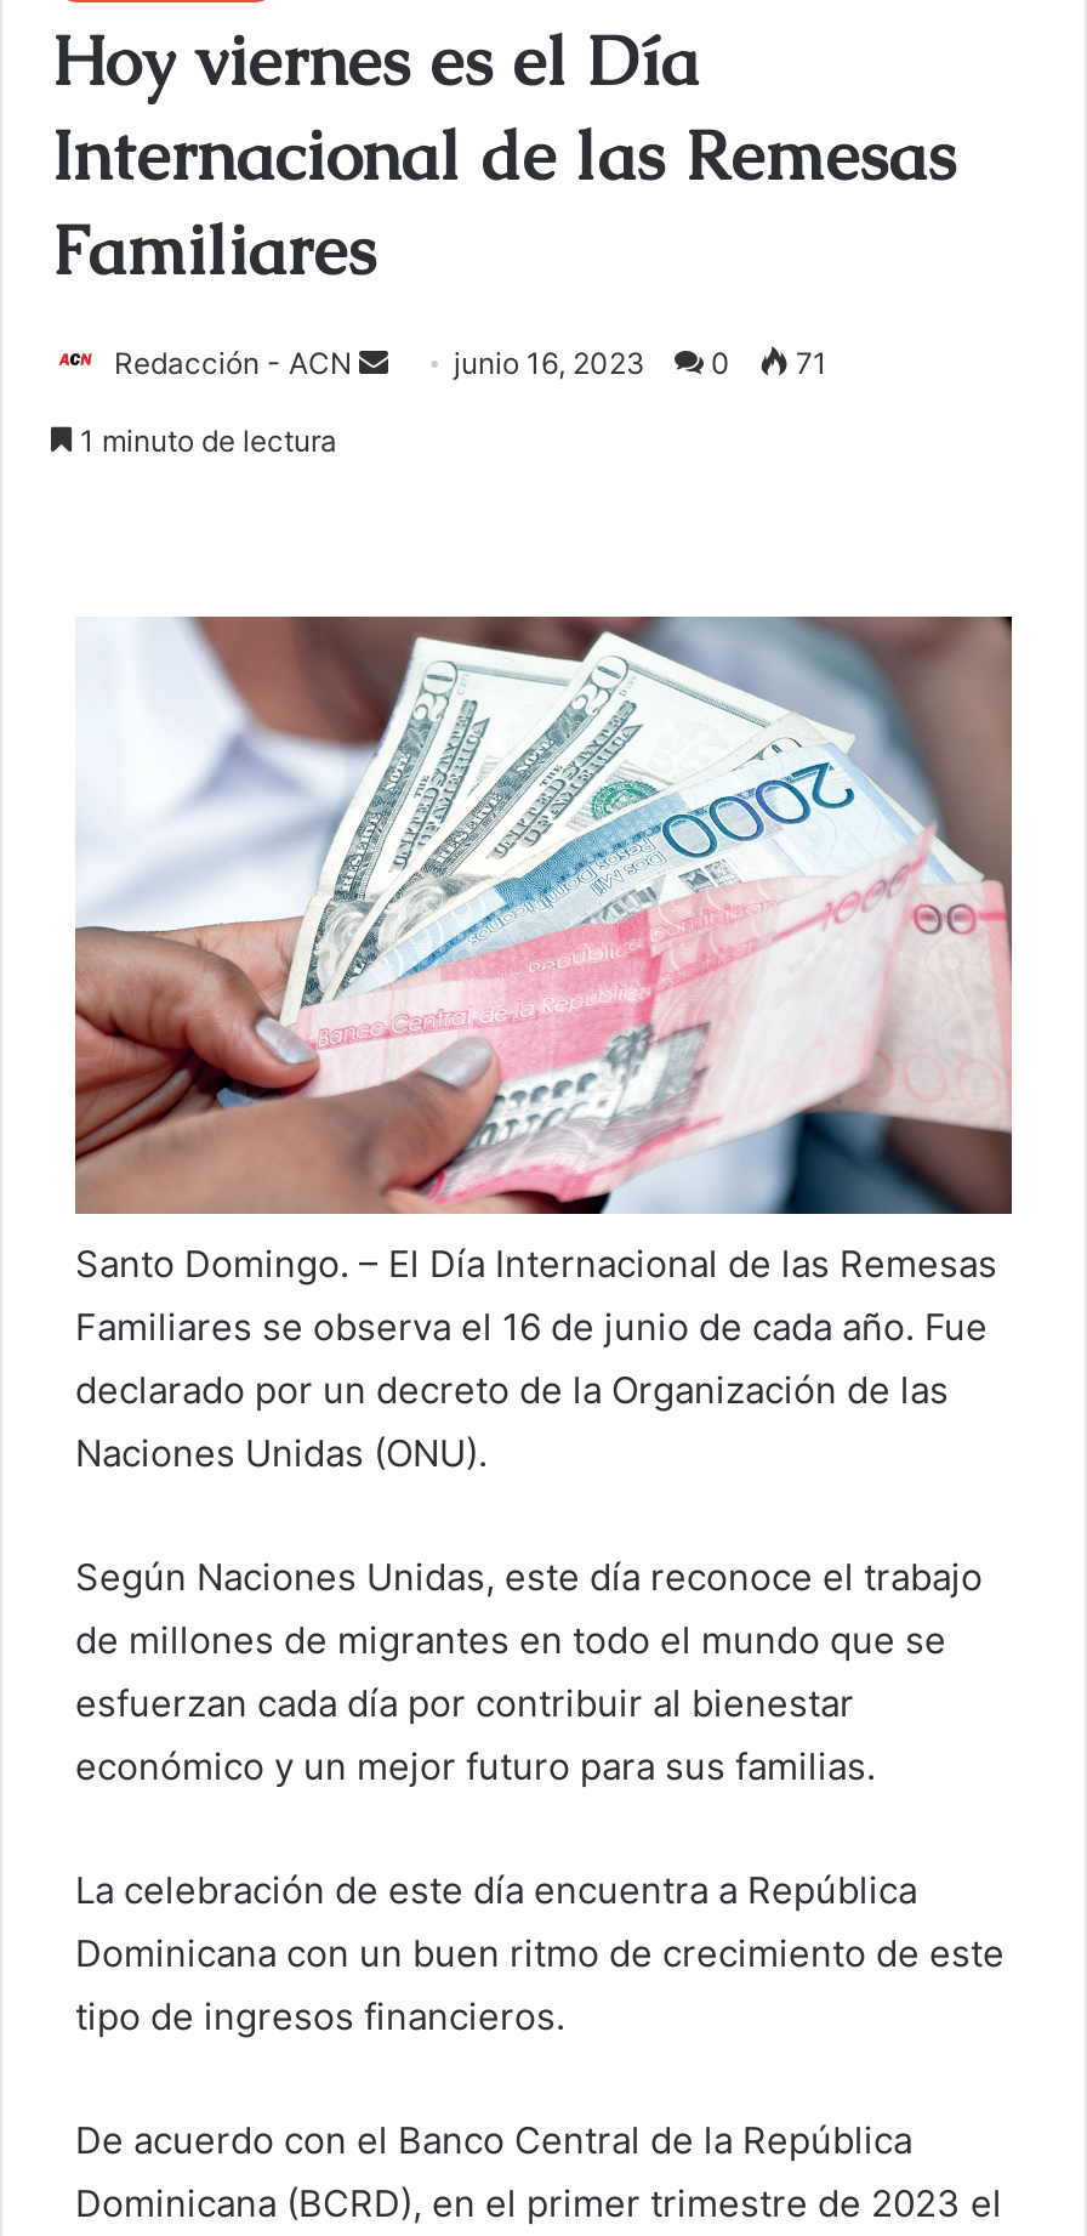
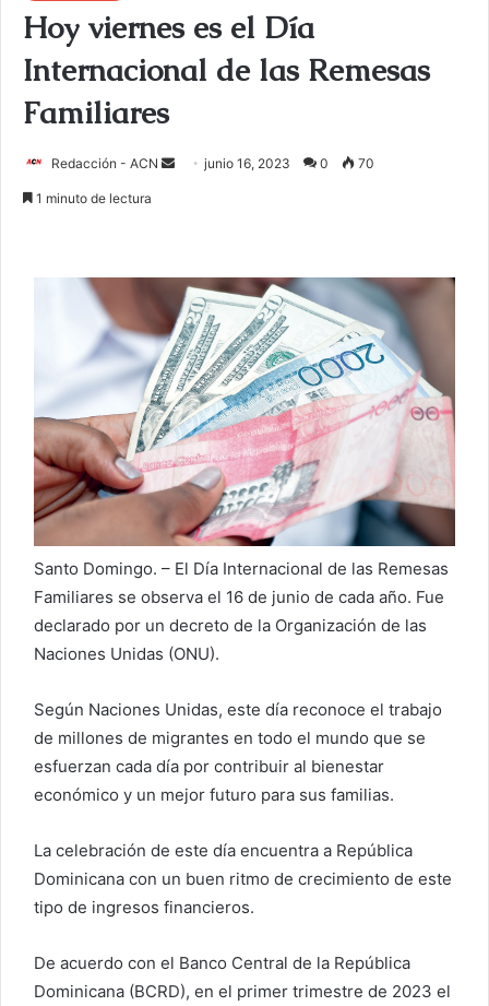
[789,344,827,381] 71 -> [355,155,374,171] 70

